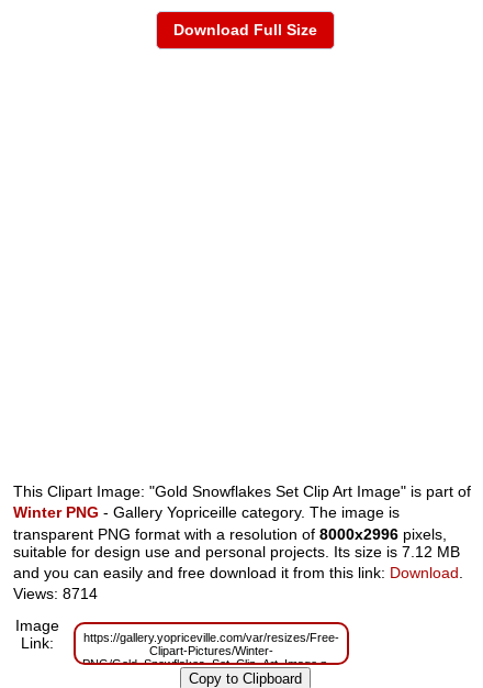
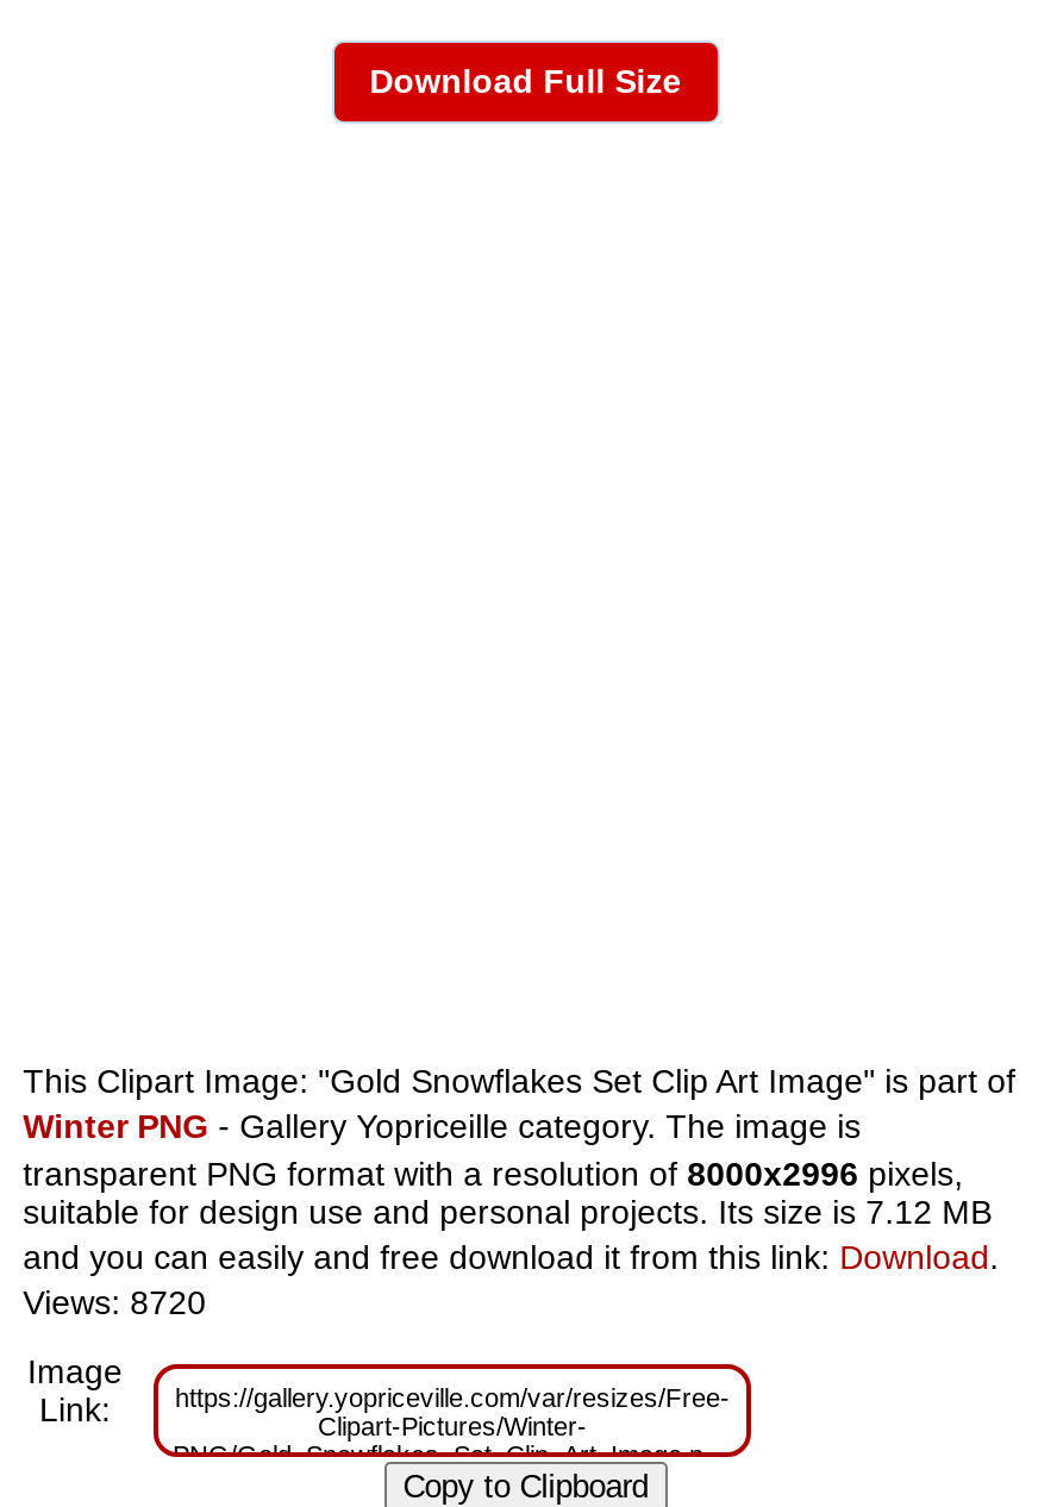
[13,585,98,602] Views: 8714 -> [23,1283,206,1321] Views: 8720

